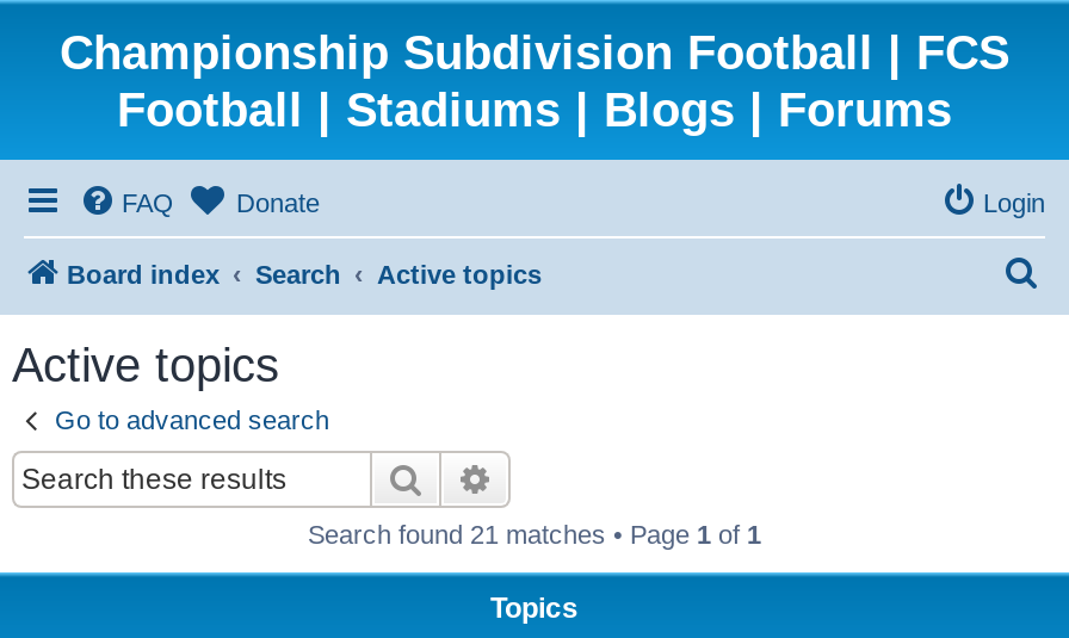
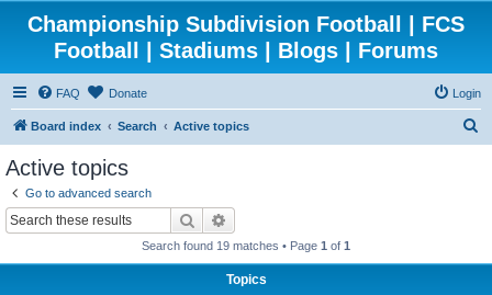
[308,519,761,547] Search found 21 matches • Page 1 of 1 -> [142,239,350,252] Search found 19 matches • Page 1 of 1

